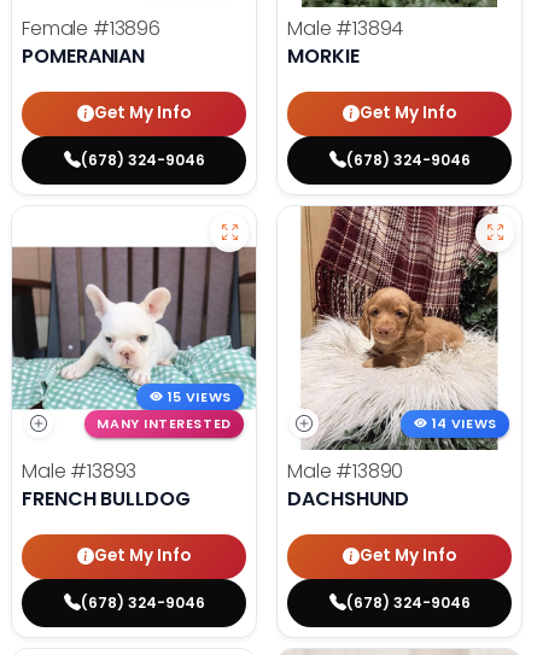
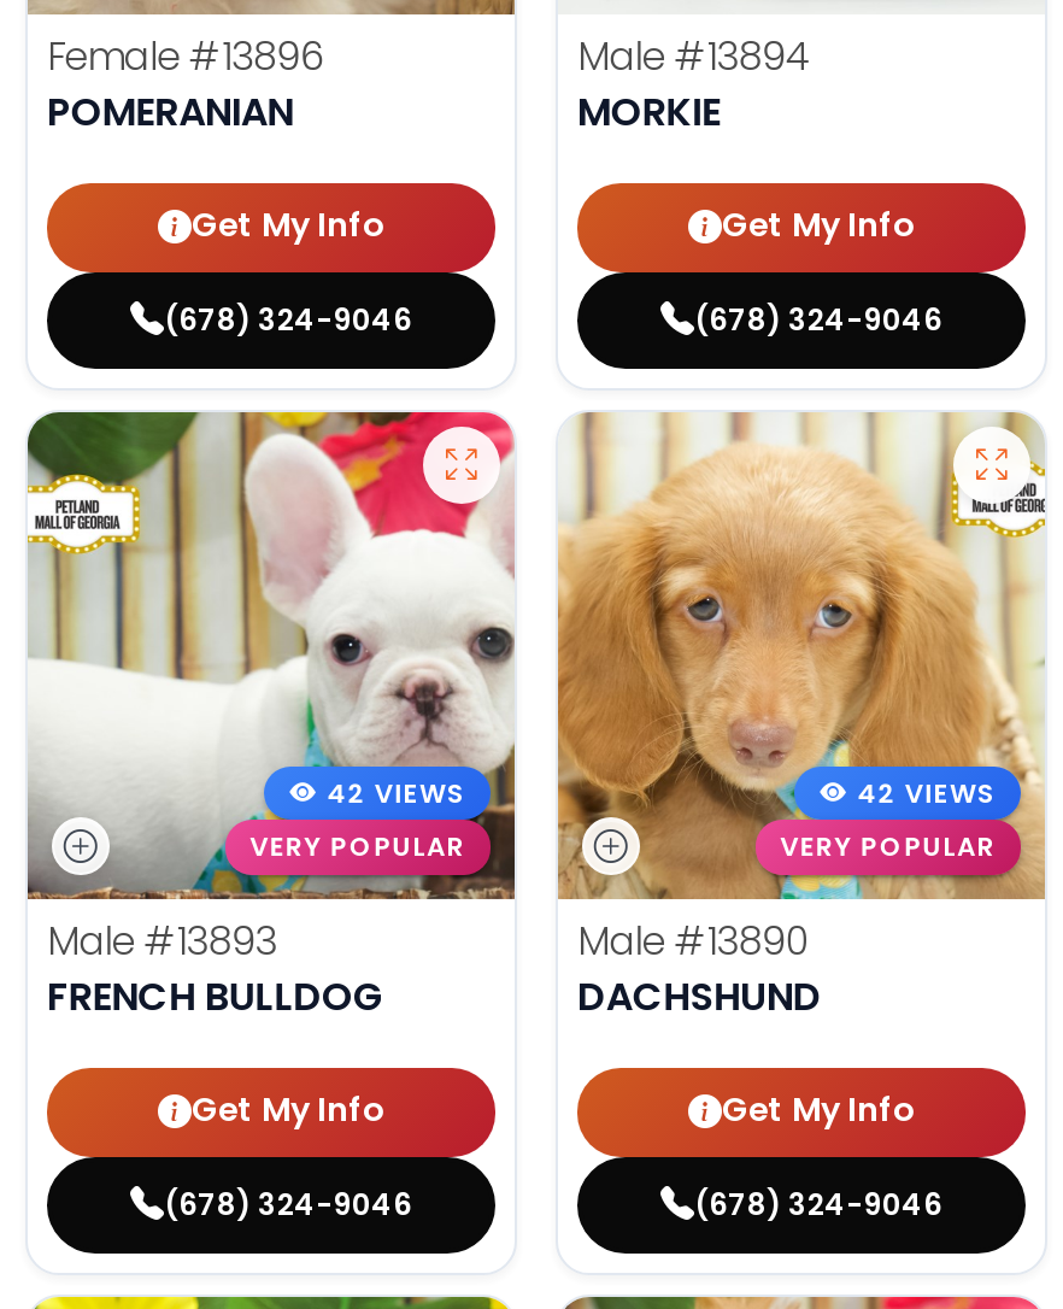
[11,206,257,450] [image] | 15 VIEWS -> [25,410,517,902] [image] | 42 VIEWS
[278,205,521,451] [image] | 14 VIEWS -> [556,410,1047,902] [image] | 42 VIEWS | VERY POPULAR
[97,415,231,433] MANY INTERESTED -> [250,830,465,866] VERY POPULAR

